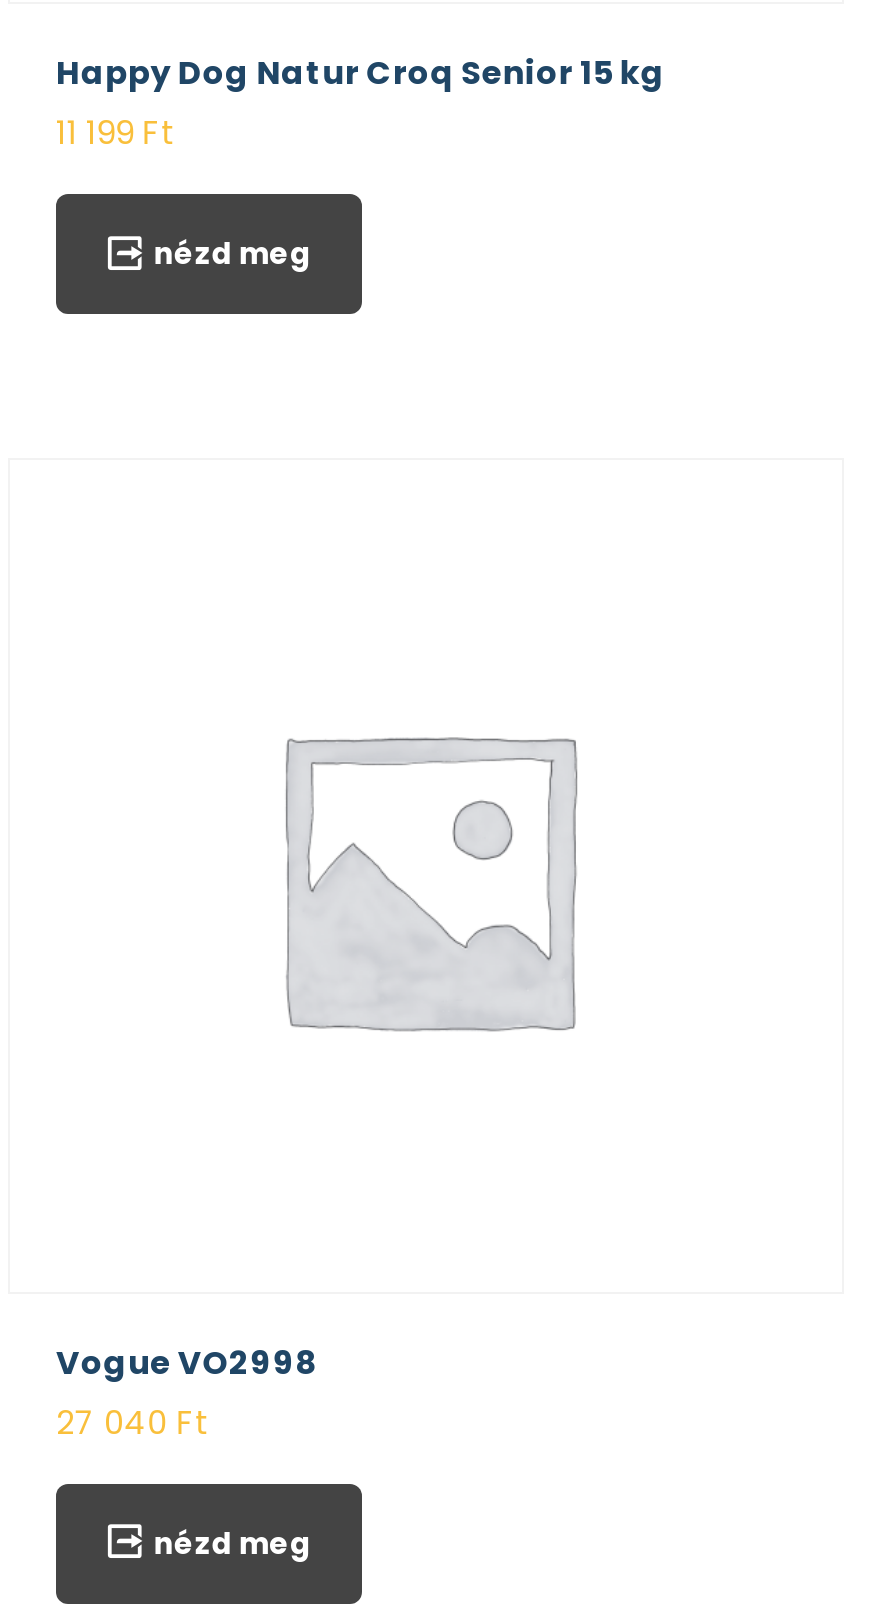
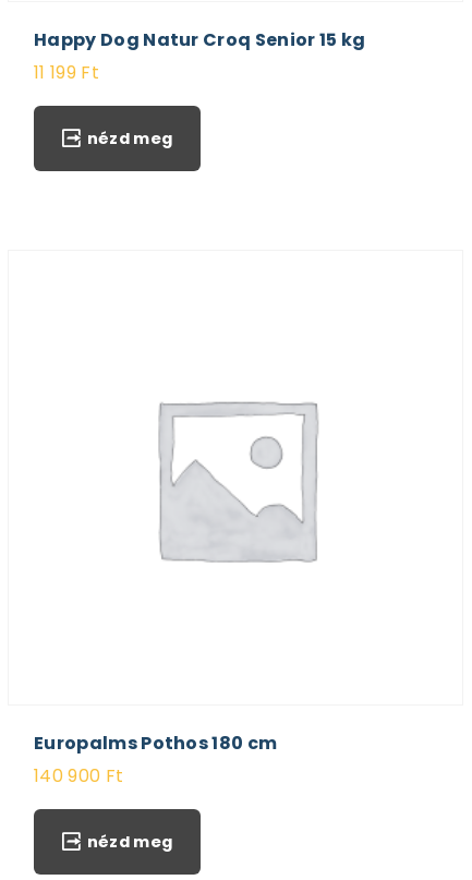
[56,1340,318,1446] Vogue VO2998 | 27 040 Ft -> [34,730,277,788] Europalms Pothos 180 cm | 140 900 Ft

